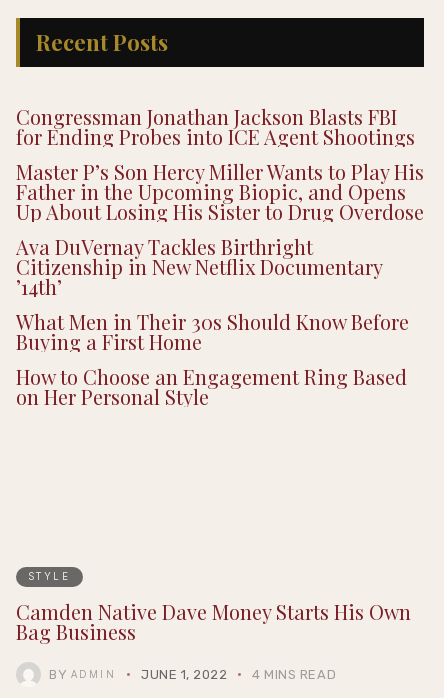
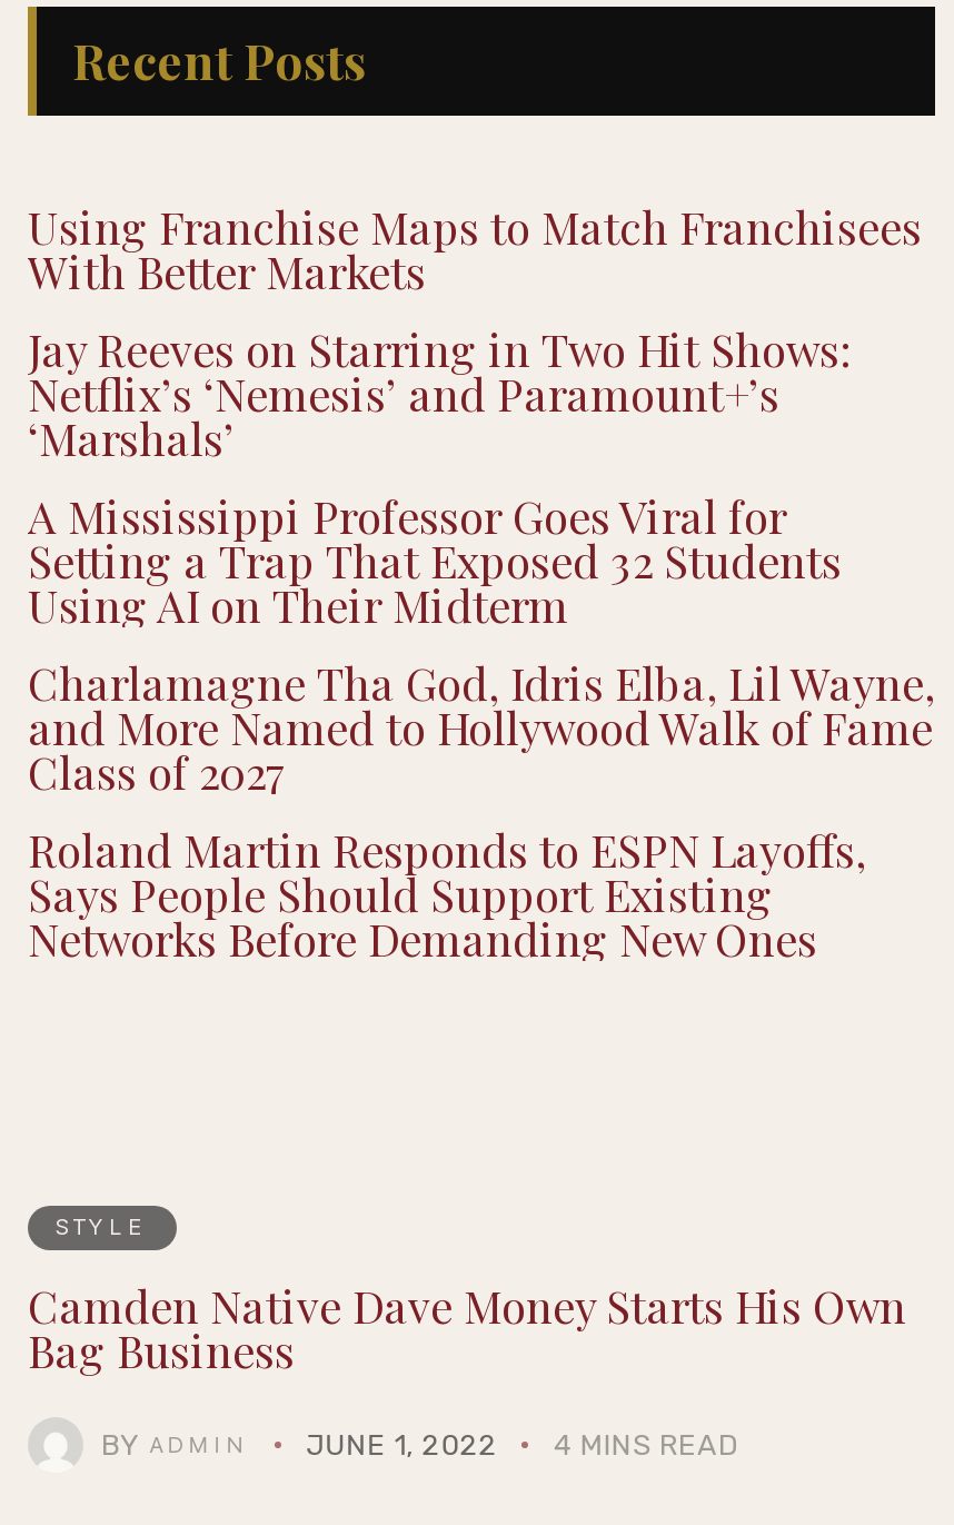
[16,103,424,410] Congressman Jonathan Jackson Blasts FBI | for Ending Probes into ICE Agent Shootings | Master P’s Son Hercy Miller Wants to Play His | Father in the Upcoming Biopic, and Opens | Up About Losing His Sister to Drug Overdose | Ava DuVernay Tackles Birthright | Citizenship in New Netflix Documentary | ’14th’ | What Men in Their 30s Should Know Before | Buying a First Home | How to Choose an Engagement Ring Based | on Her Personal Style -> [28,195,935,967] Using Franchise Maps to Match Franchisees | With Better Markets | Jay Reeves on Starring in Two Hit Shows: | Netflix’s ‘Nemesis’ and Paramount+’s | ‘Marshals’ | A Mississippi Professor Goes Viral for | Setting a Trap That Exposed 32 Students | Using AI on Their Midterm | Charlamagne Tha God, Idris Elba, Lil Wayne, | and More Named to Hollywood Walk of Fame | Class of 2027 | Roland Martin Responds to ESPN Layoffs, | Says People Should Support Existing | Networks Before Demanding New Ones

